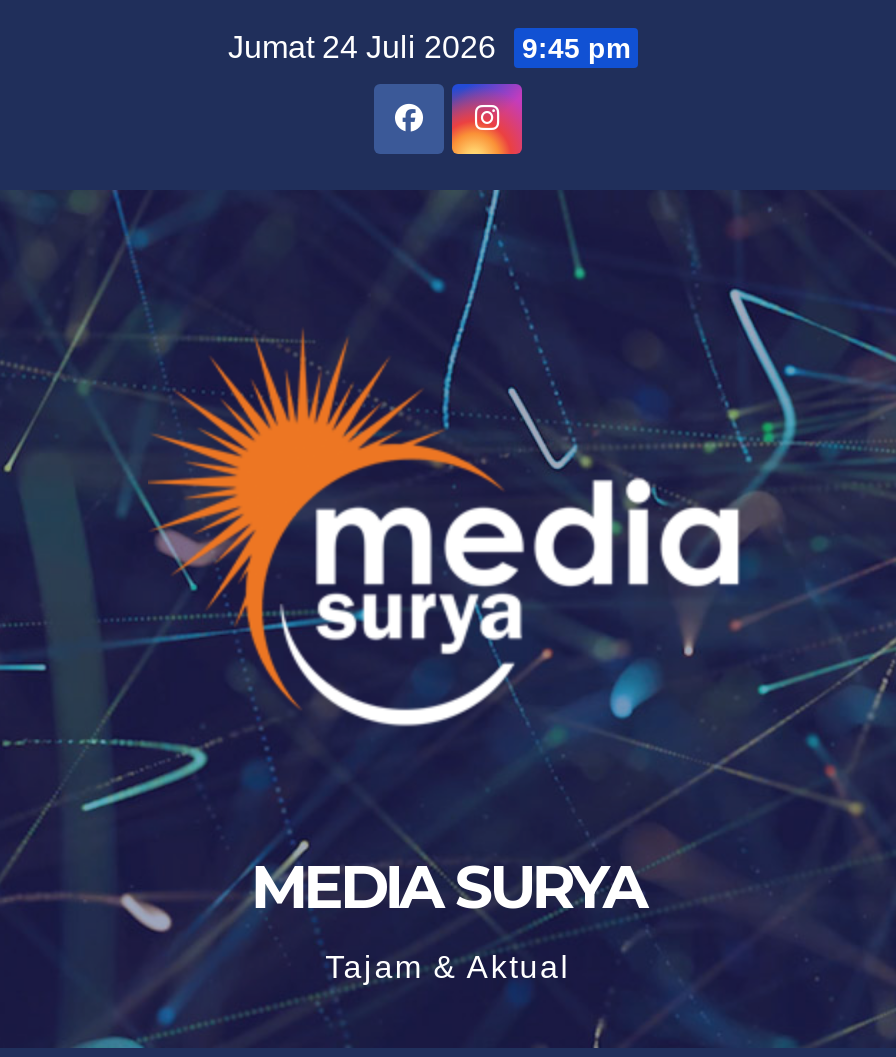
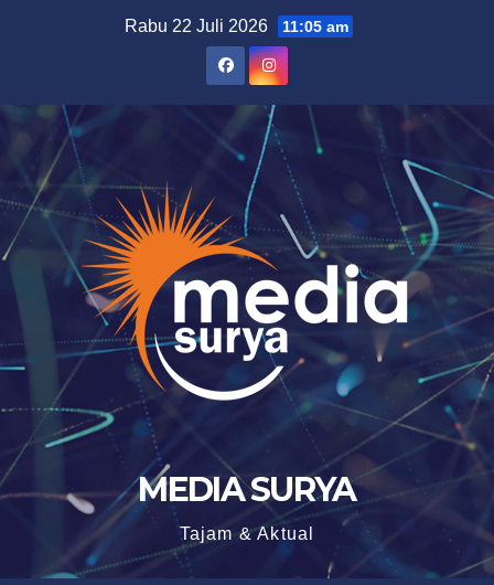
[228,30,630,64] Jumat 24 Juli 2026 9:45 pm -> [125,17,348,35] Rabu 22 Juli 2026 11:05 am

